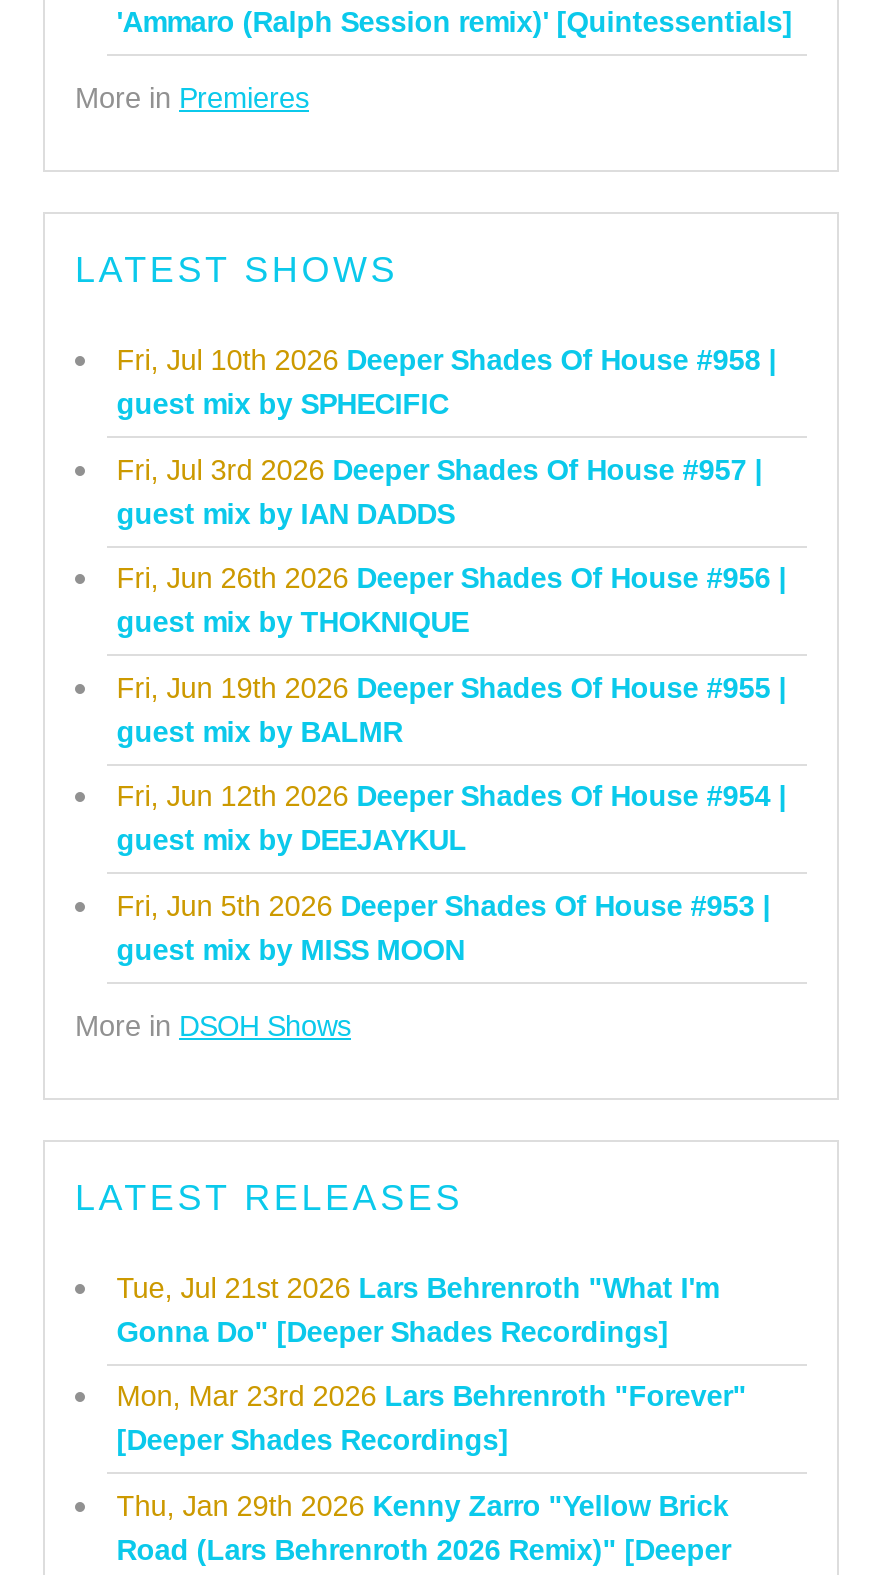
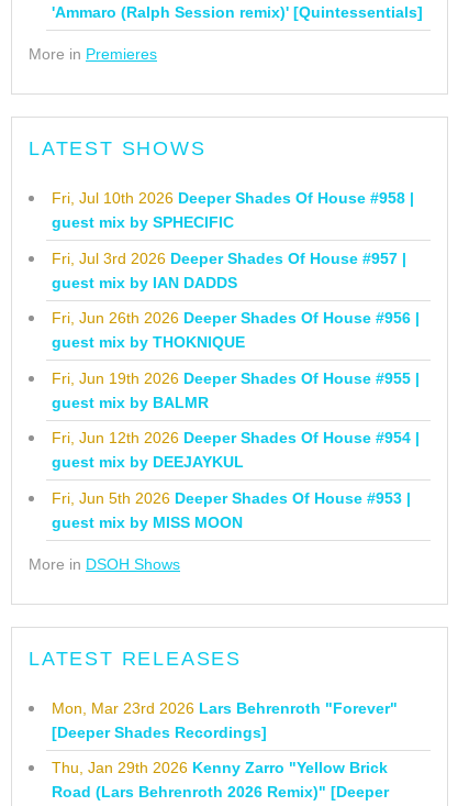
[117,1272,719,1348] Tue, Jul 21st 2026 Lars Behrenroth "What I'm | Gonna Do" [Deeper Shades Recordings] -> none

